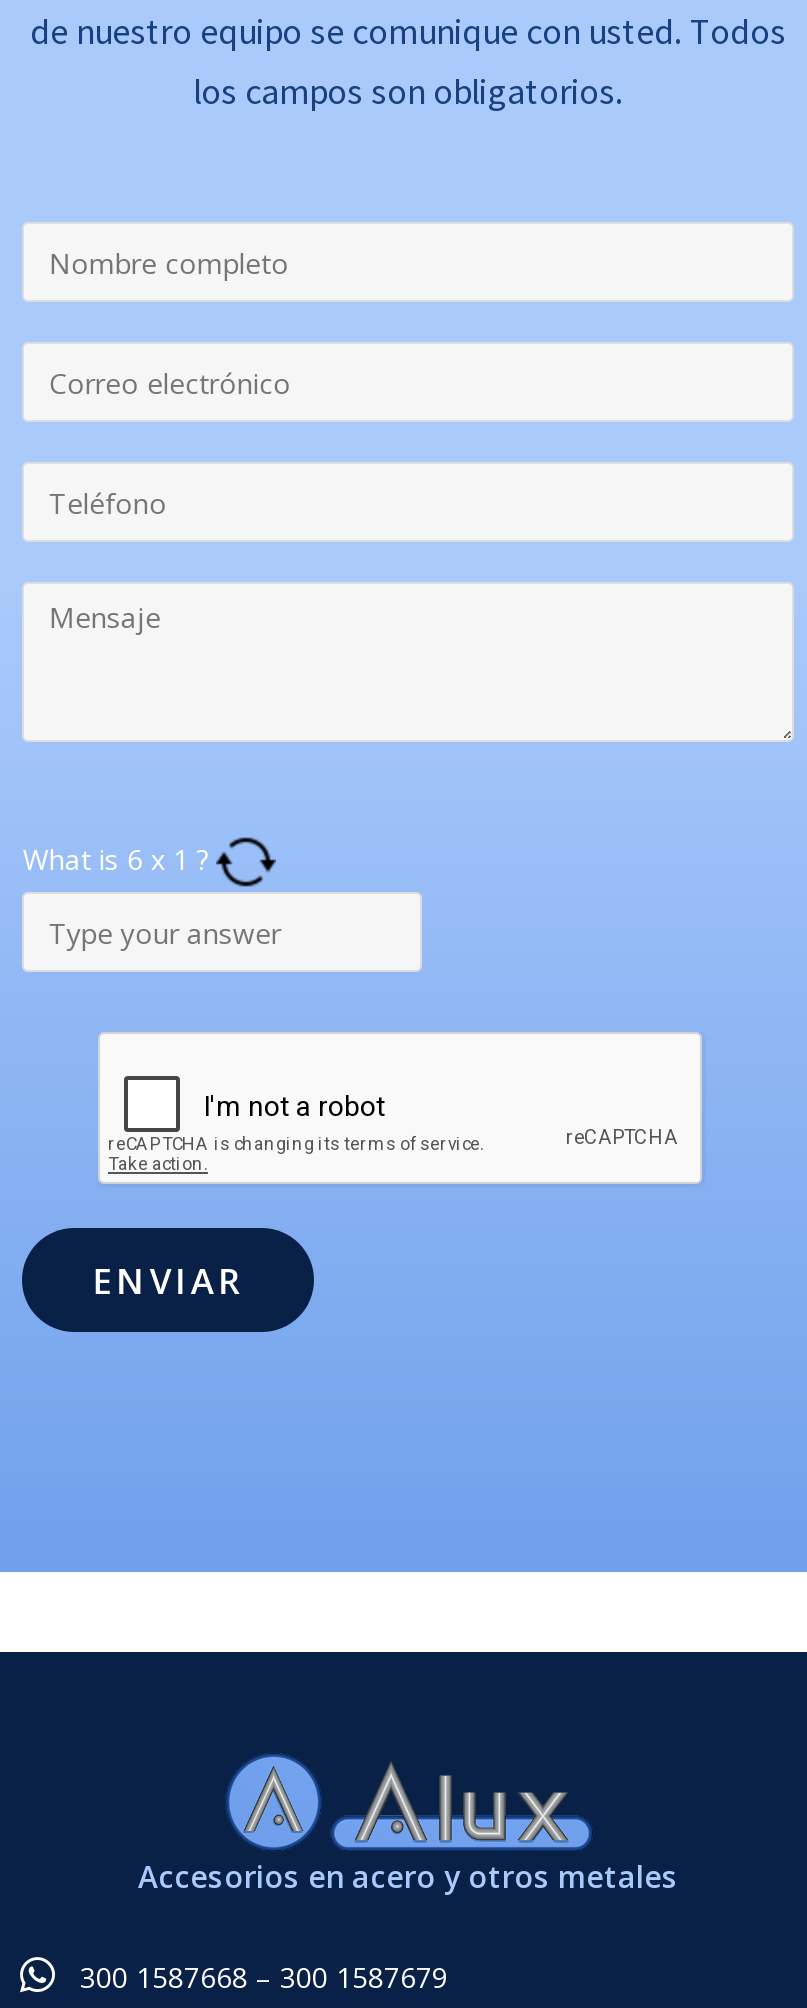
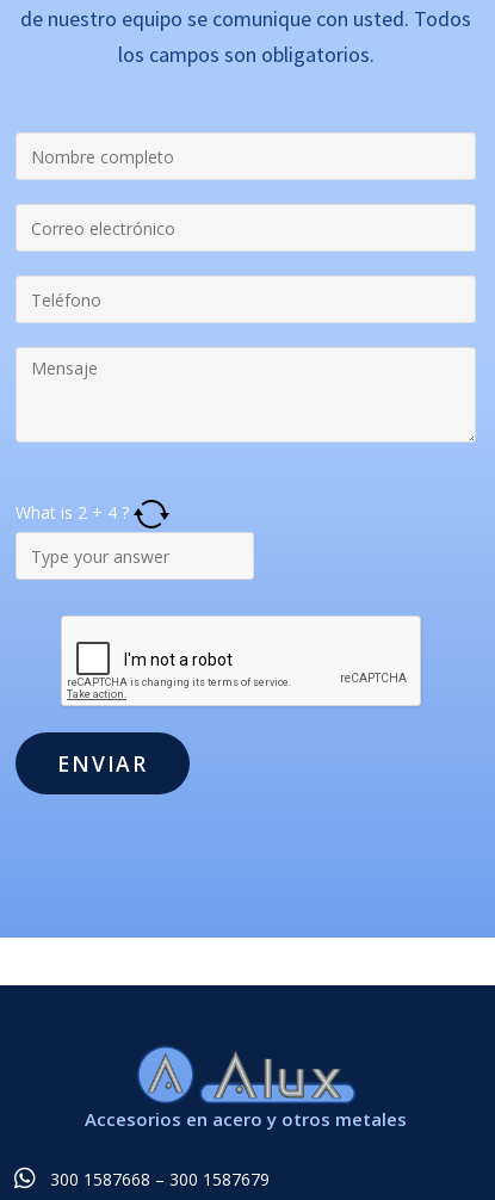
[23,840,217,878] What is 6 x 1? -> [16,501,134,524] What is 2 + 4?

